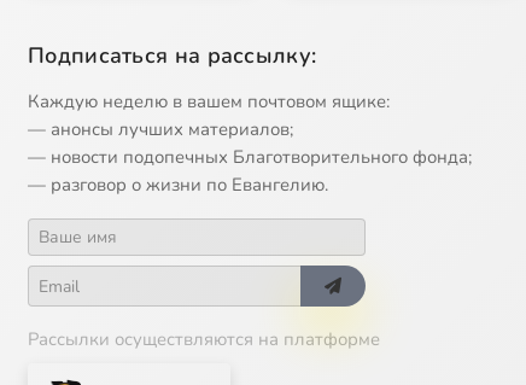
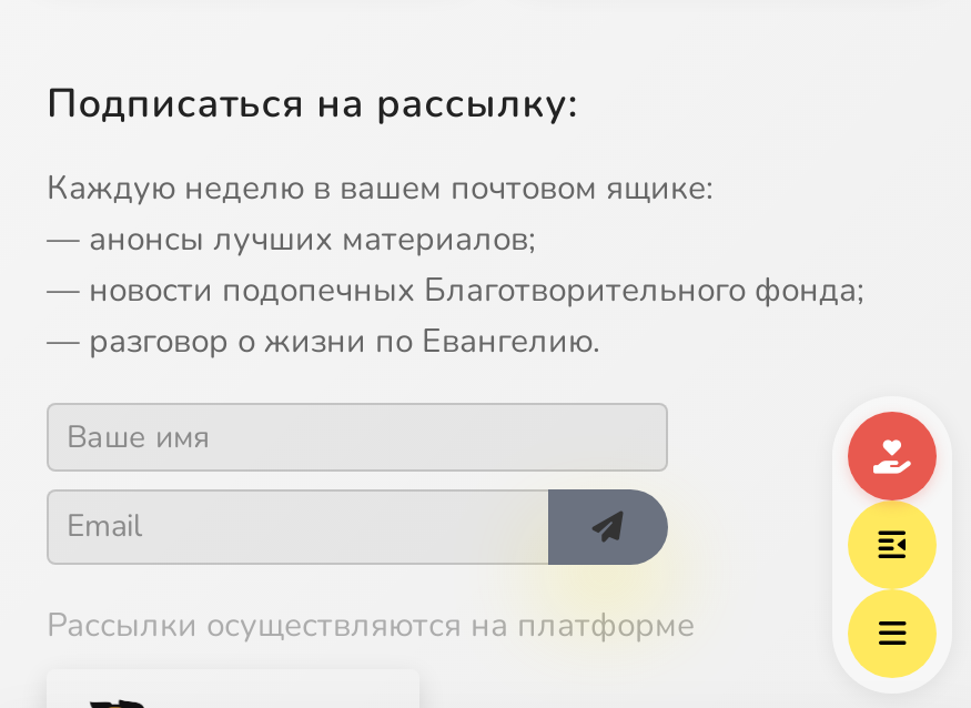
none -> [846,408,939,679] [image]

